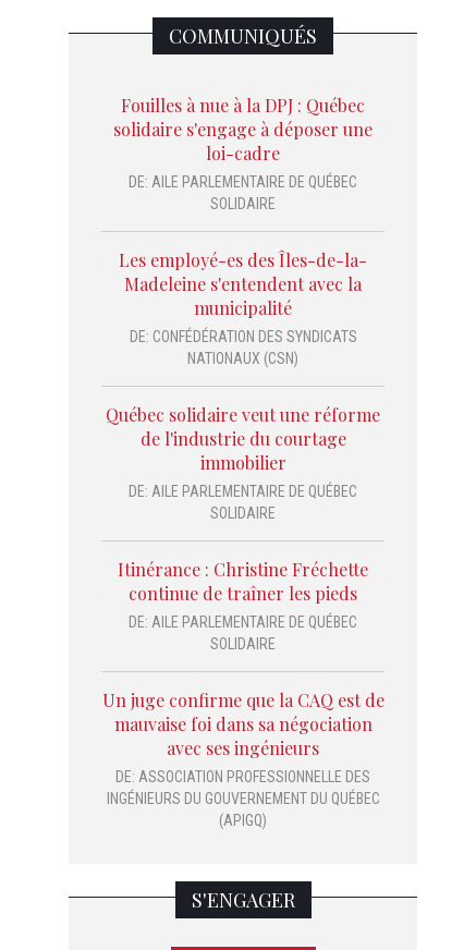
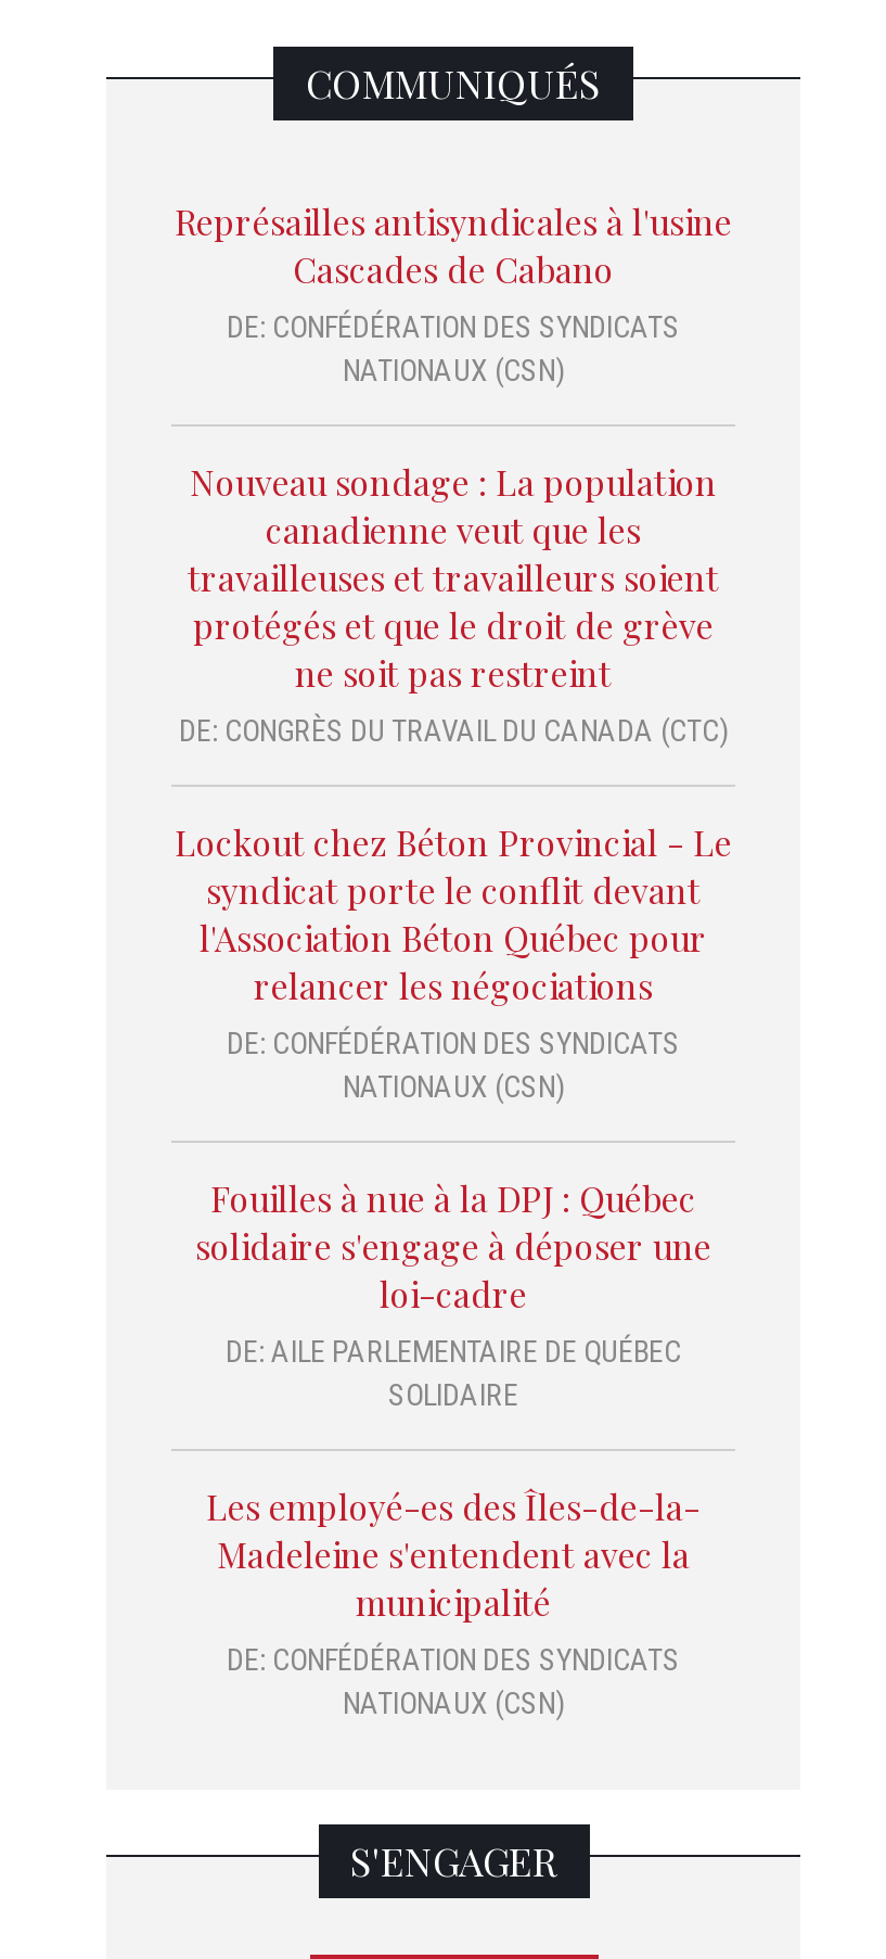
none -> [175,199,732,1104] Représailles antisyndicales à l'usine | Cascades de Cabano | DE: CONFÉDÉRATION DES SYNDICATS | NATIONAUX (CSN) | Nouveau sondage : La population | canadienne veut que les | travailleuses et travailleurs soient | protégés et que le droit de grève | ne soit pas restreint | DE: CONGRÈS DU TRAVAIL DU CANADA (CTC) | Lockout chez Béton Provincial - Le | syndicat porte le conflit devant | l'Association Béton Québec pour | relancer les négociations | DE: CONFÉDÉRATION DES SYNDICATS | NATIONAUX (CSN)
moved [113,94,373,367] -> [195,1175,711,1720]: Fouilles à nue à la DPJ : Québec | solidaire s'engage à déposer une | loi-cadre | ... | DE: CONFÉDÉRATION DES SYNDICATS | NATIONAUX (CSN)
[102,403,384,829] Québec solidaire veut une réforme | de l'industrie du courtage | immobilier | DE: AILE PARLEMENTAIRE DE QUÉBEC | SOLIDAIRE | Itinérance : Christine Fréchette | continue de traîner les pieds | DE: AILE PARLEMENTAIRE DE QUÉBEC | SOLIDAIRE | Un juge confirme que la CAQ est de | mauvaise foi dans sa négociation | avec ses ingénieurs | DE: ASSOCIATION PROFESSIONNELLE DES | INGÉNIEURS DU GOUVERNEMENT DU QUÉBEC | (APIGQ) -> none

